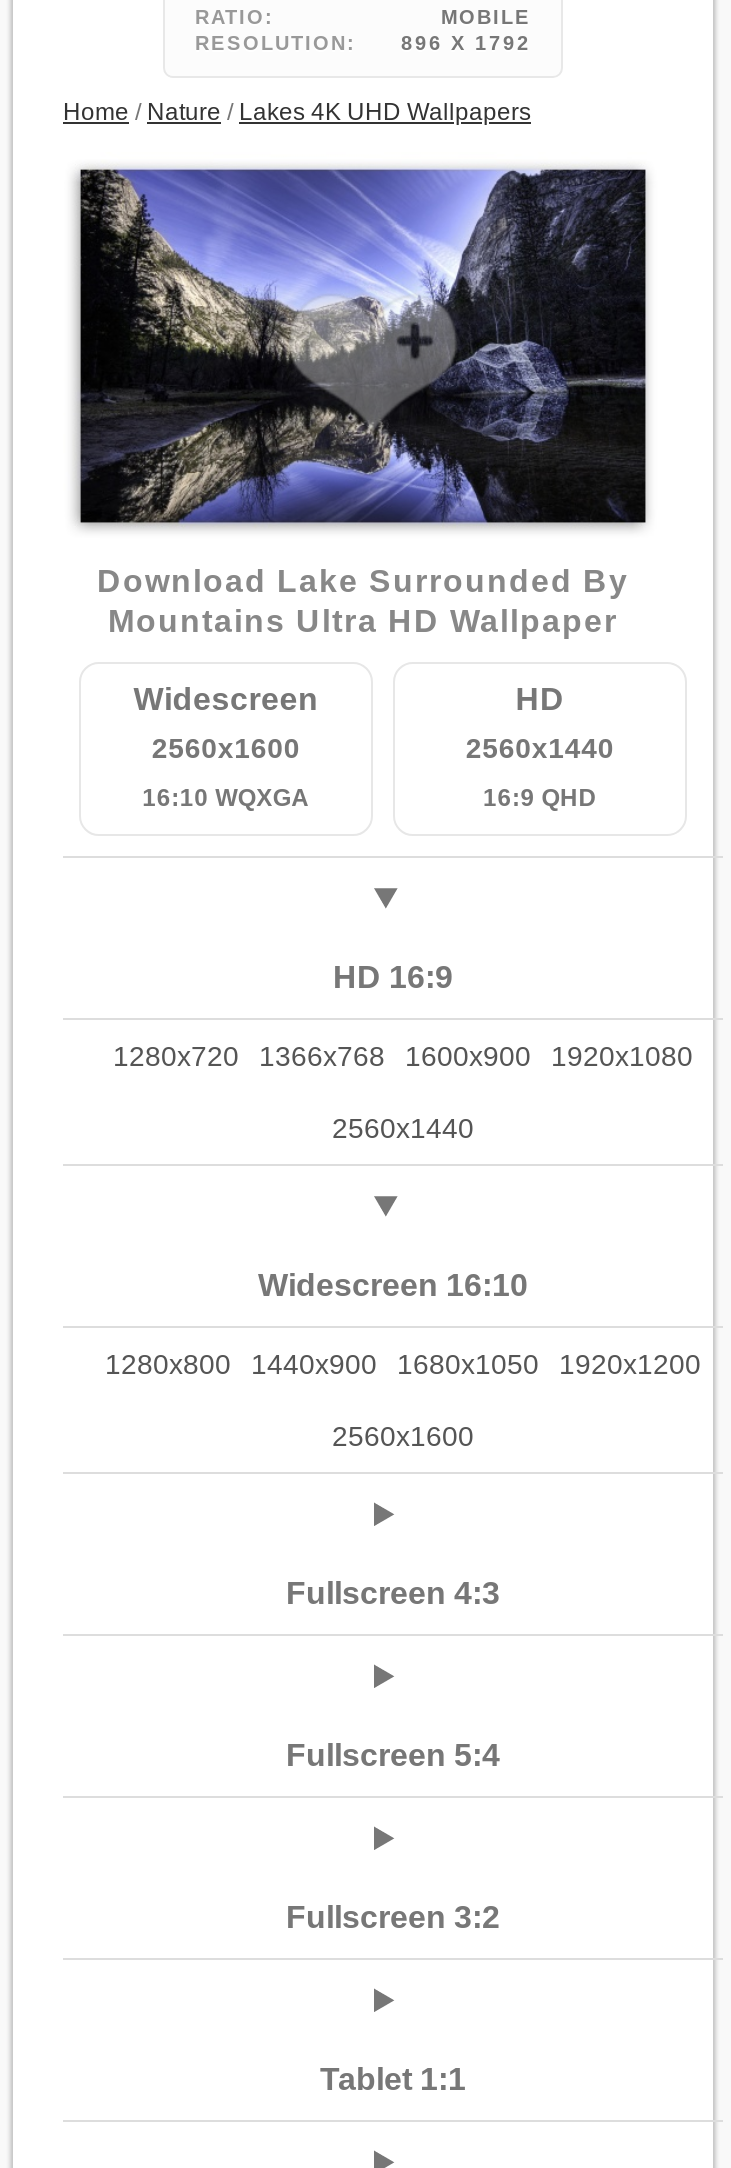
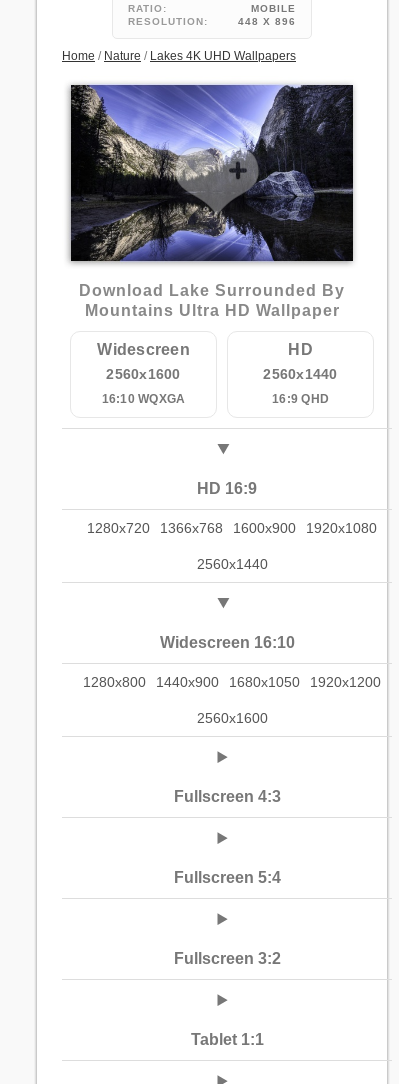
[401,32,531,54] 896 X 1792 -> [238,16,296,27] 448 X 896

